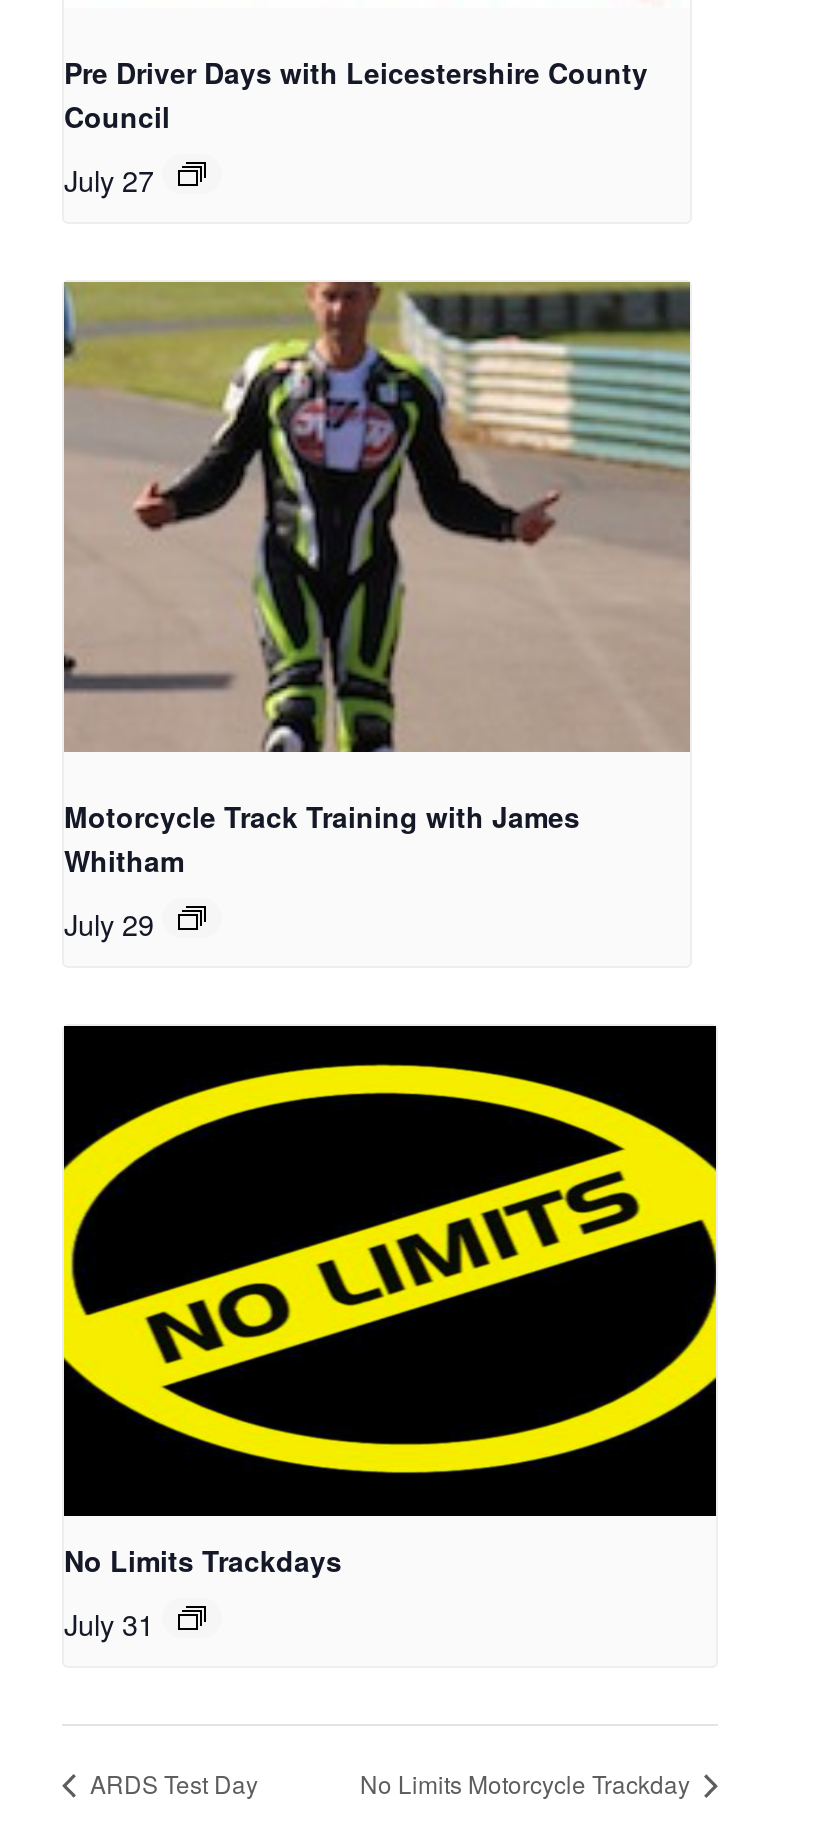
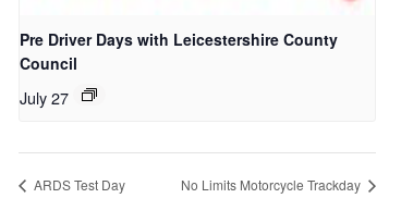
[62,280,692,944] [image] | Motorcycle Track Training with James | Whitham | July 29 -> none
[62,1024,718,1644] [image] | No Limits Trackdays | July 31 -> none

